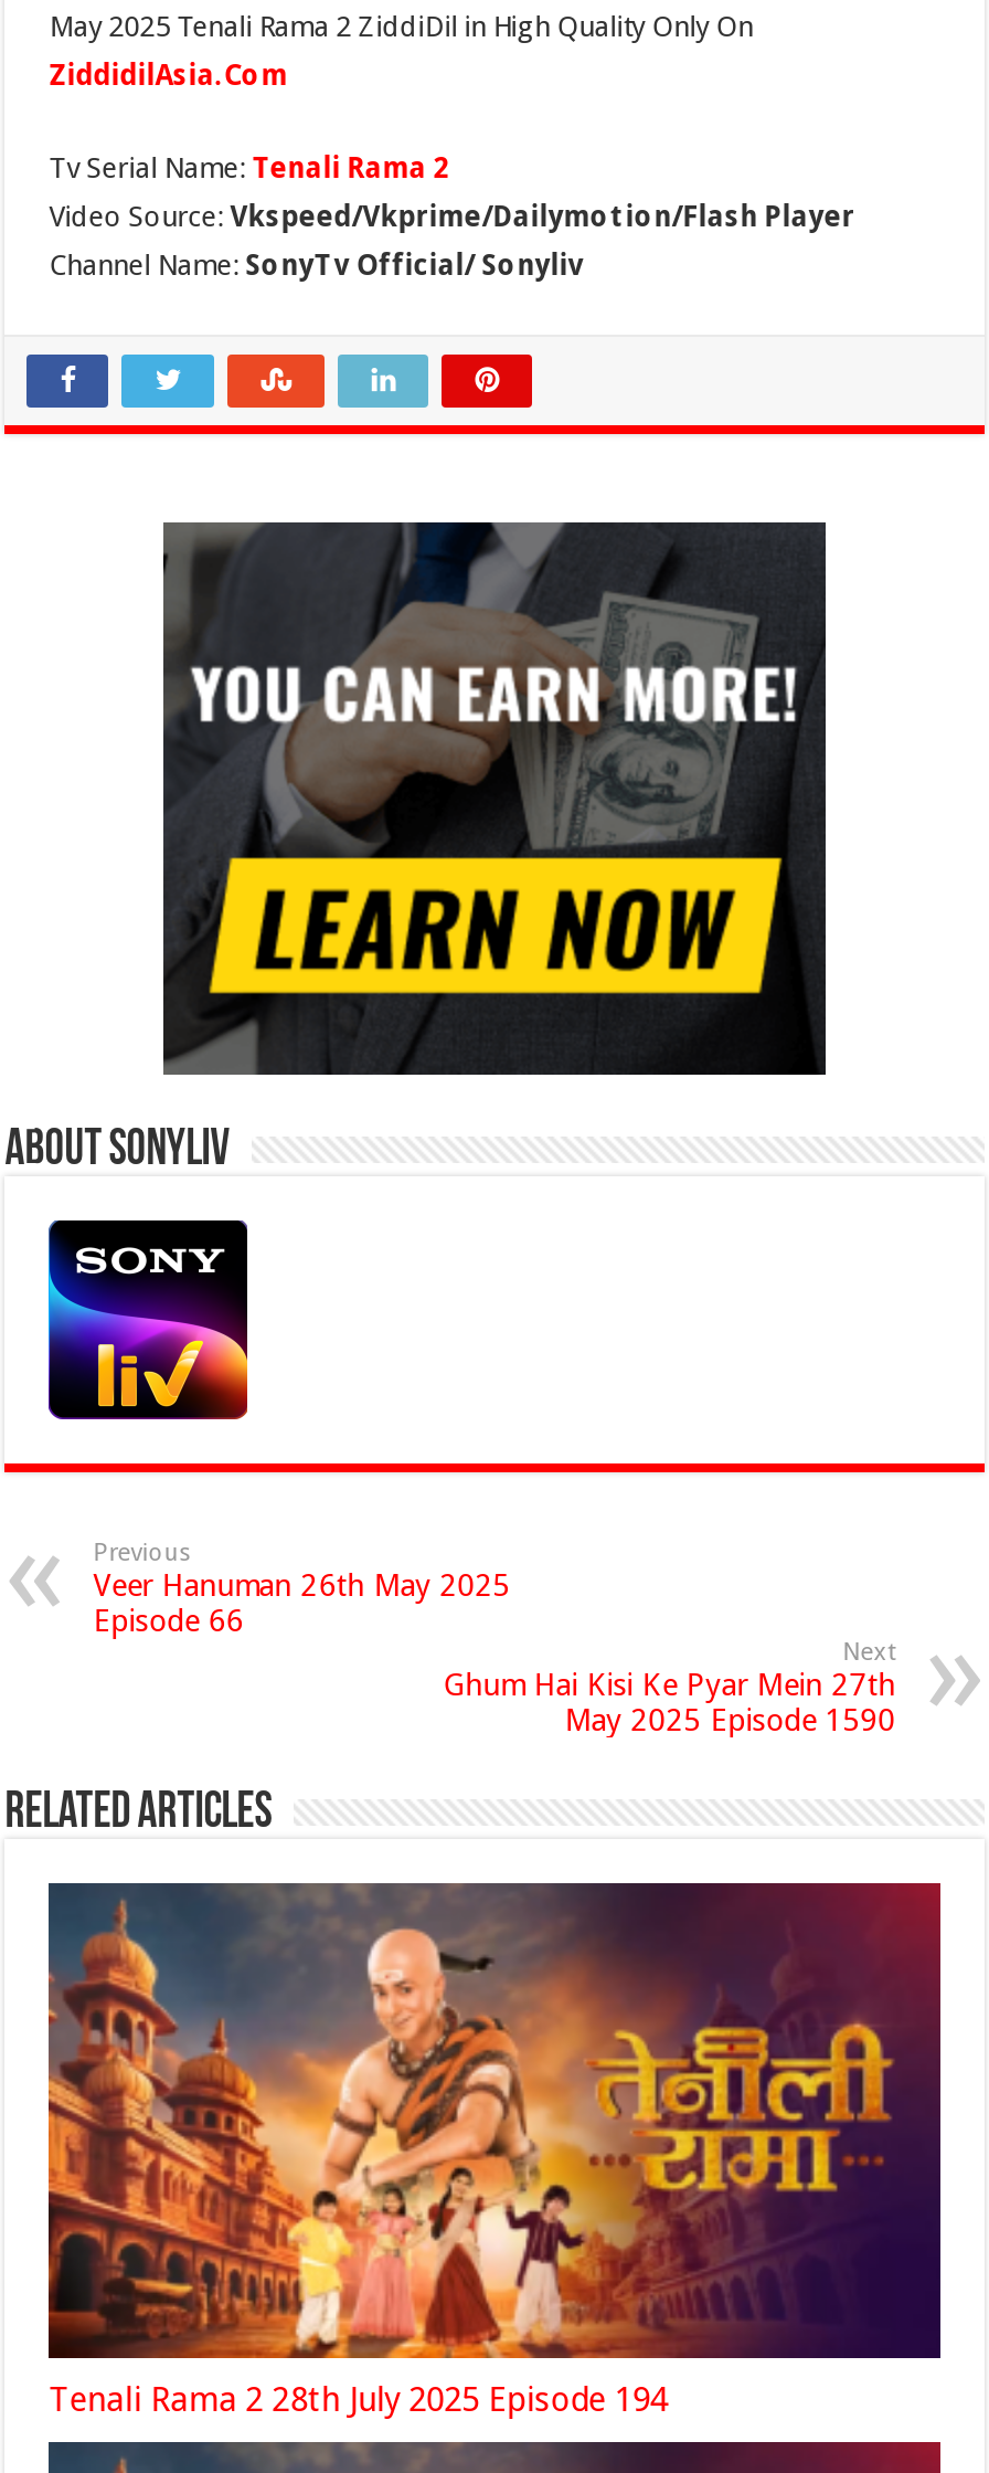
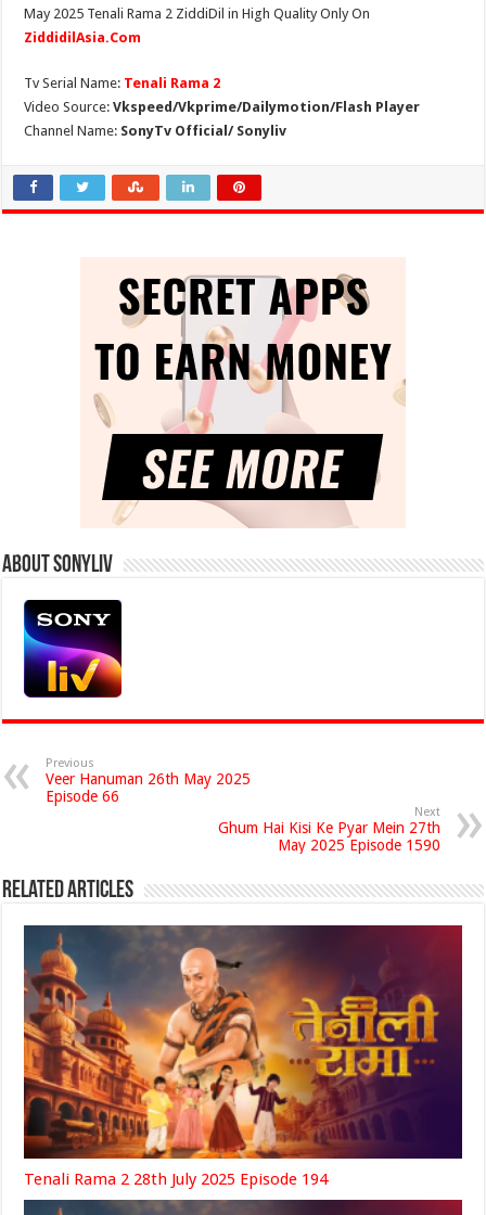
[161,520,828,1077] [image] -> [80,257,406,528] [image]

